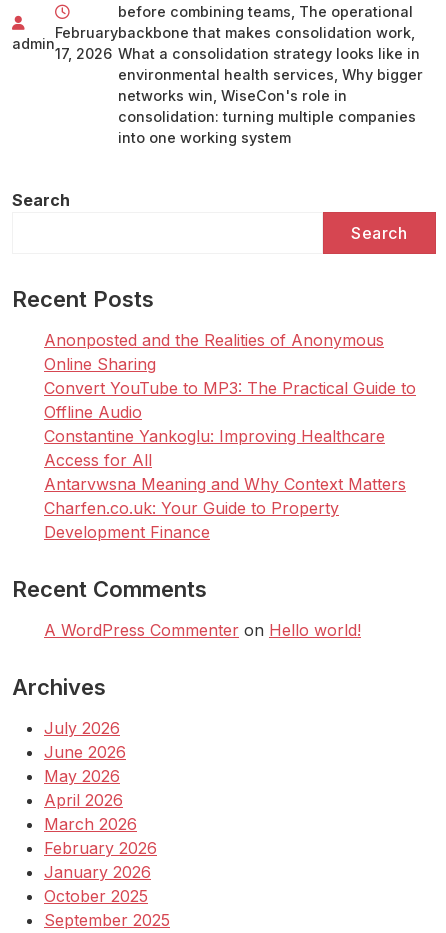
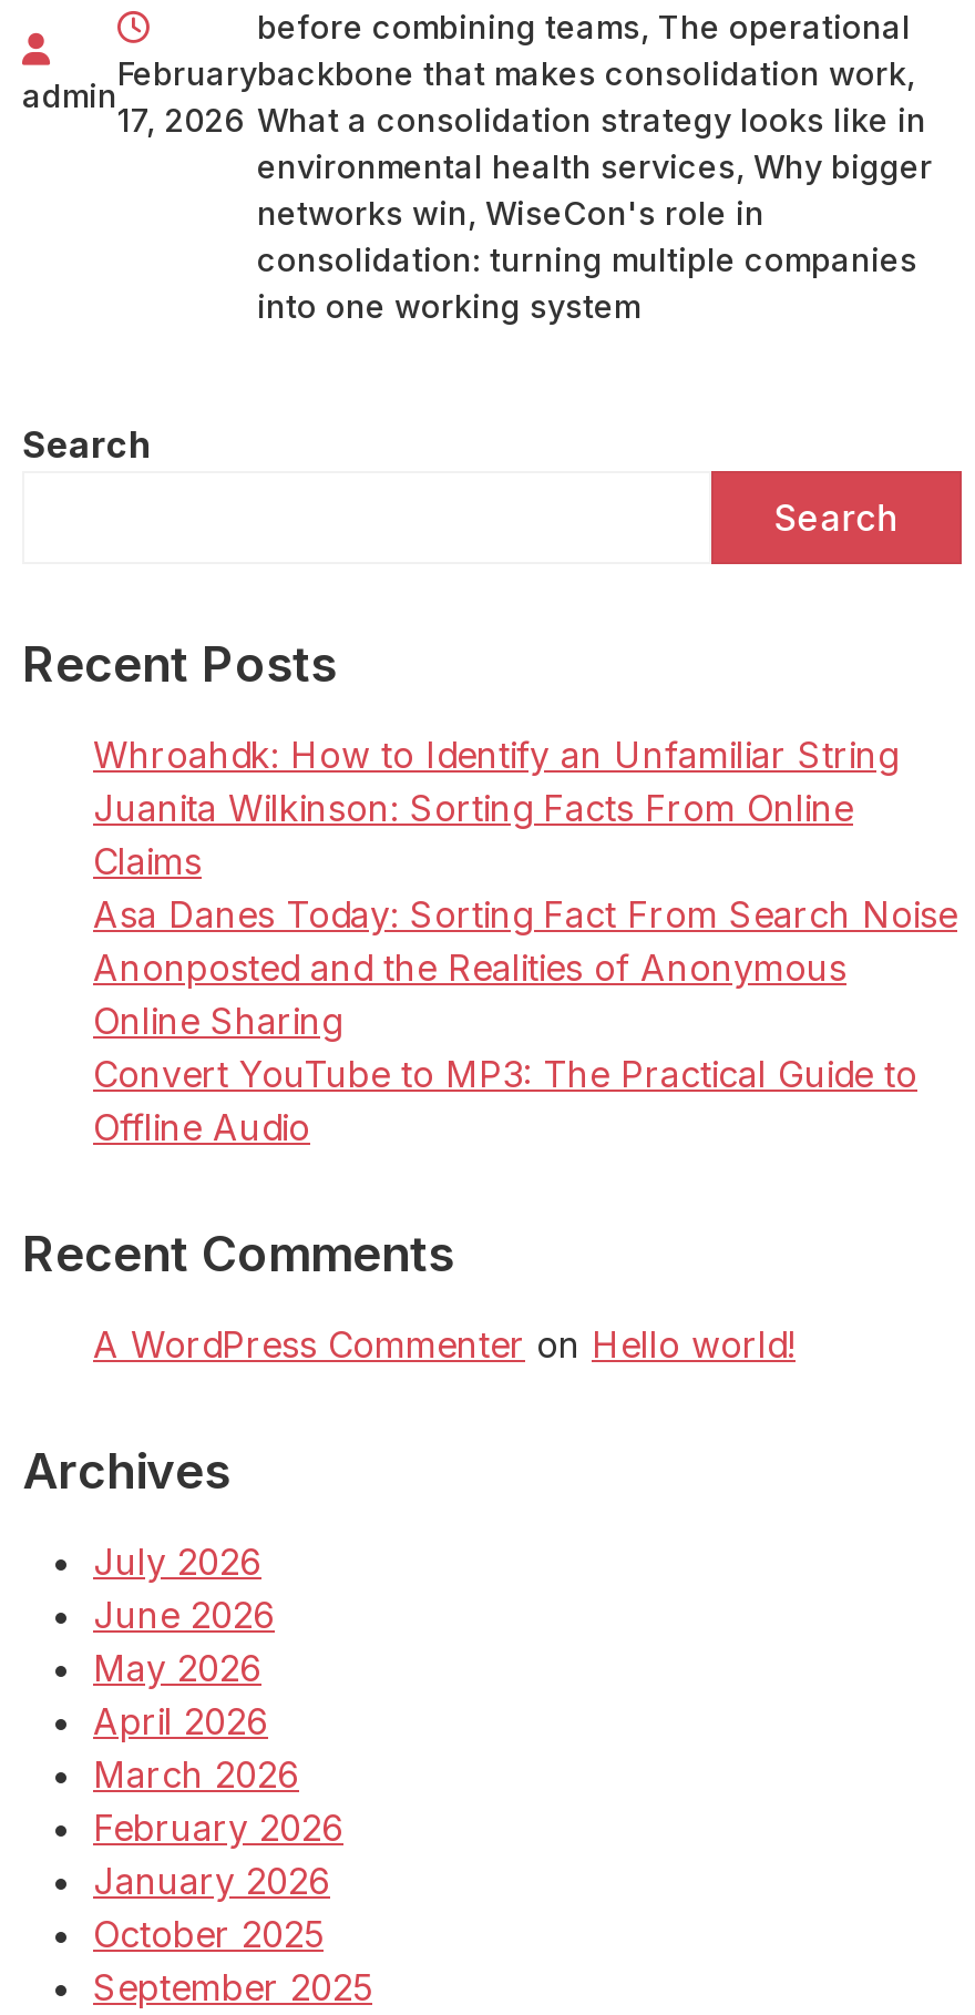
none -> [93,732,957,936] Whroahdk: How to Identify an Unfamiliar String | Juanita Wilkinson: Sorting Facts From Online | Claims | Asa Danes Today: Sorting Fact From Search Noise
moved [44,330,416,422] -> [93,945,917,1148]: Anonposted and the Realities of Anonymous | Online Sharing | Convert YouTube to MP3: The Practical Guide to | Offline Audio
[44,426,406,542] Constantine Yankoglu: Improving Healthcare | Access for All | Antarvwsna Meaning and Why Context Matters | Charfen.co.uk: Your Guide to Property | Development Finance -> none

